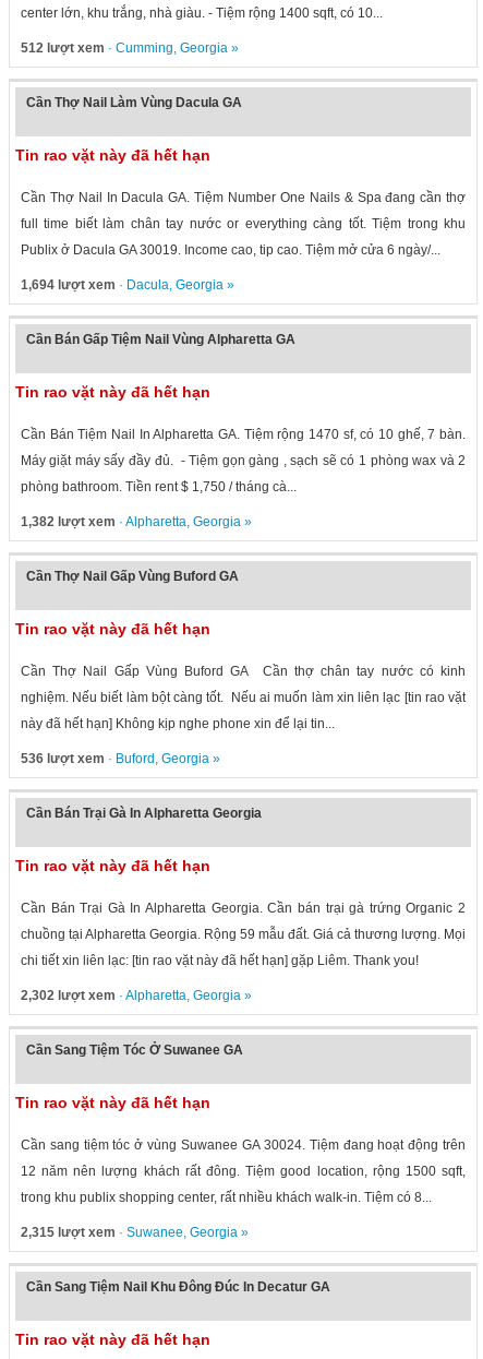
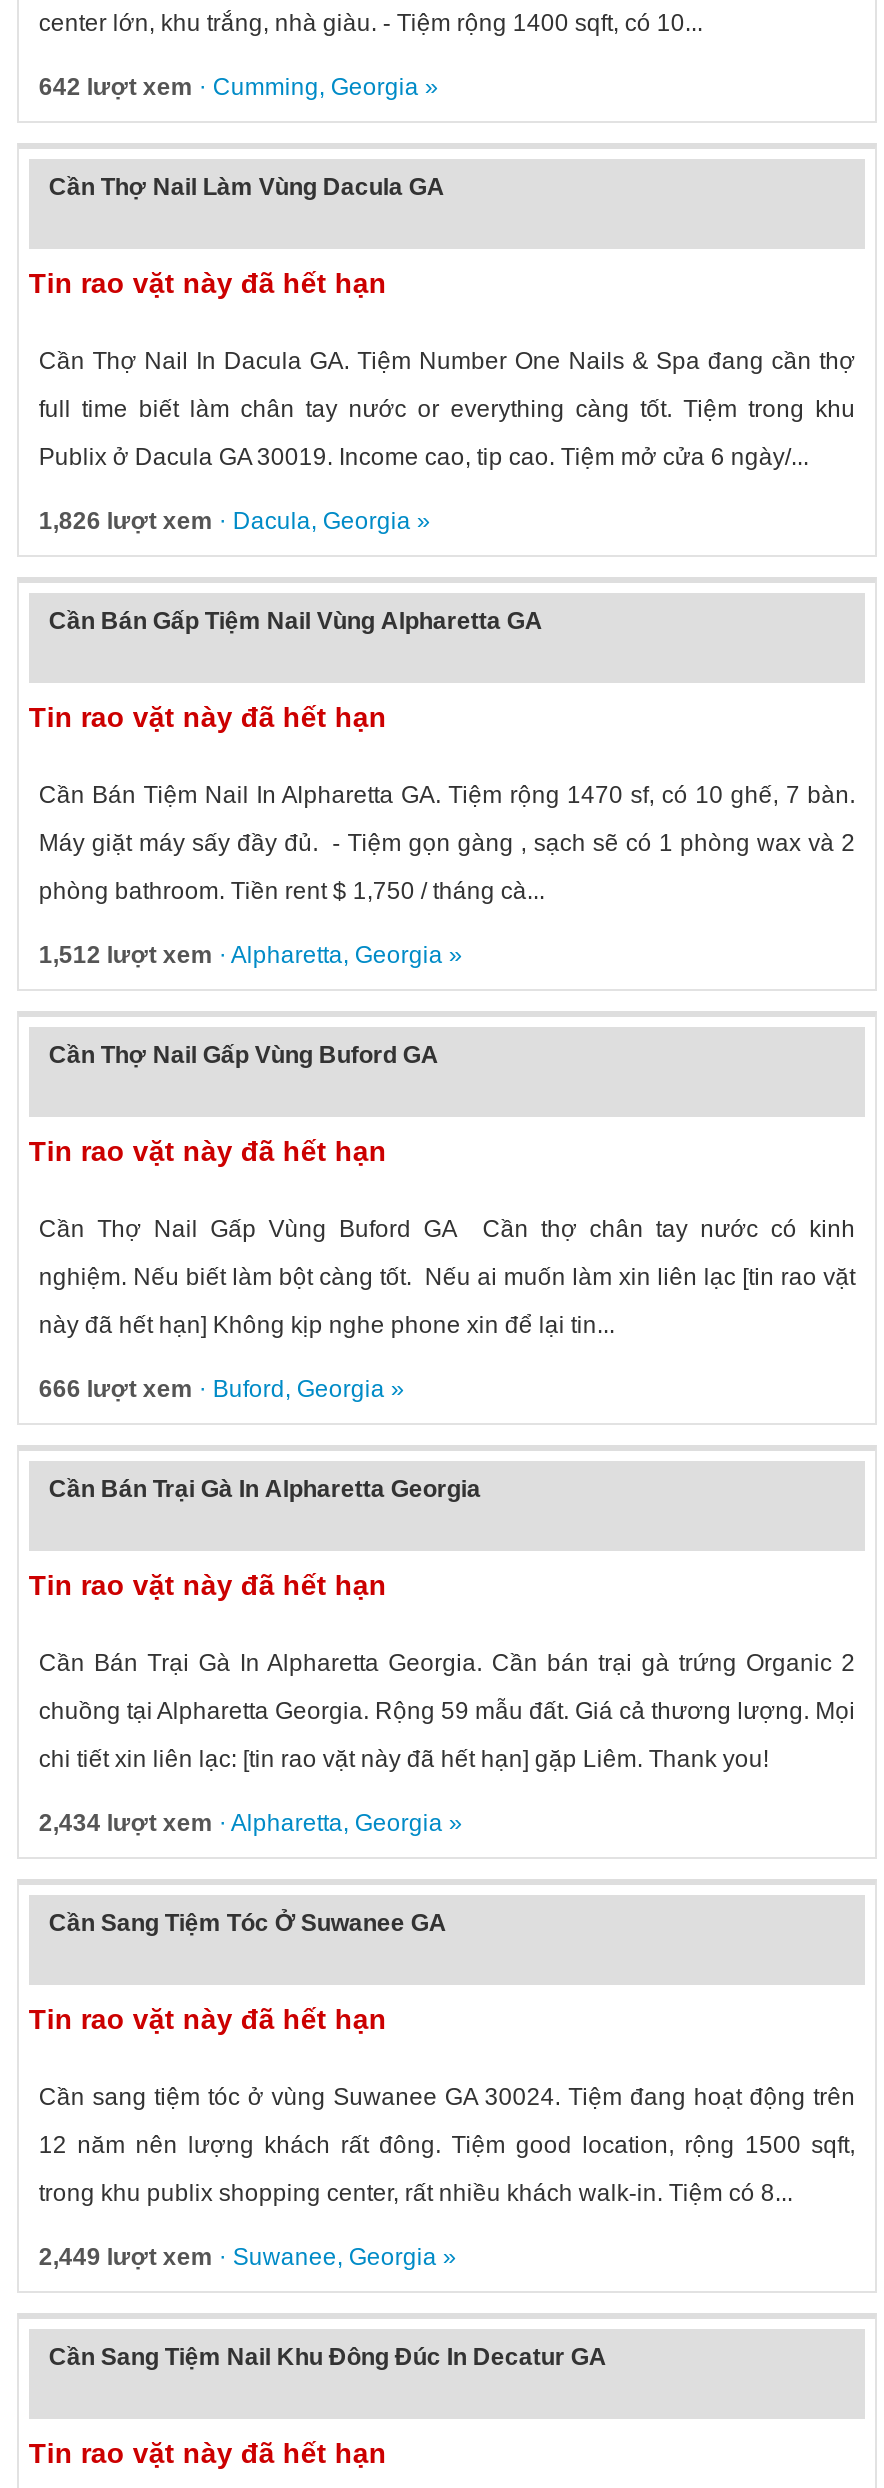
[21,40,239,56] 512 lượt xem · Cumming, Georgia» -> [39,73,439,101] 642 lượt xem · Cumming, Georgia»
[21,277,234,293] 1,694 lượt xem · Dacula, Georgia» -> [39,507,431,535] 1,826 lượt xem · Dacula, Georgia»
[21,514,252,529] 1,382 lượt xem · Alpharetta, Georgia» -> [39,941,463,969] 1,512 lượt xem · Alpharetta, Georgia»
[21,751,220,766] 536 lượt xem · Buford, Georgia» -> [39,1375,405,1403] 666 lượt xem · Buford, Georgia»
[21,988,252,1003] 2,302 lượt xem · Alpharetta, Georgia» -> [39,1809,463,1837] 2,434 lượt xem · Alpharetta, Georgia»
[21,1225,248,1240] 2,315 lượt xem · Suwanee, Georgia» -> [39,2243,457,2271] 2,449 lượt xem · Suwanee, Georgia»

